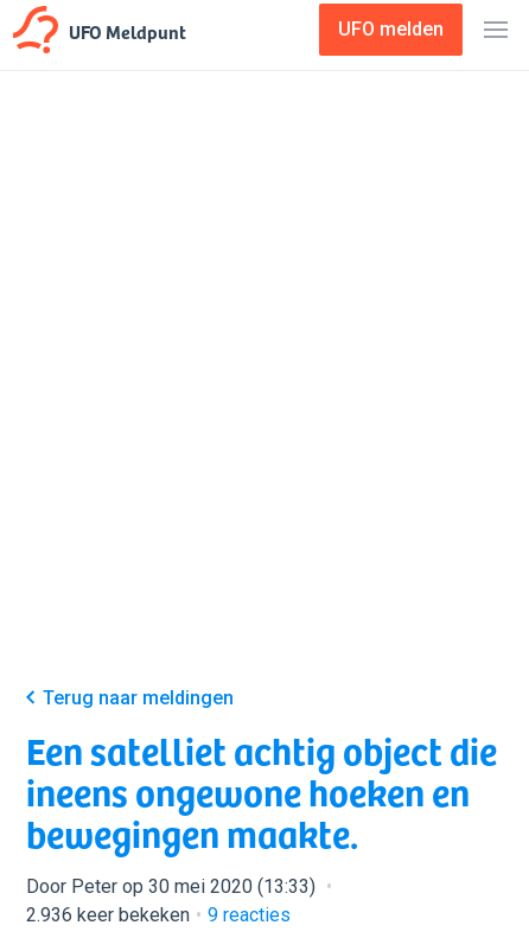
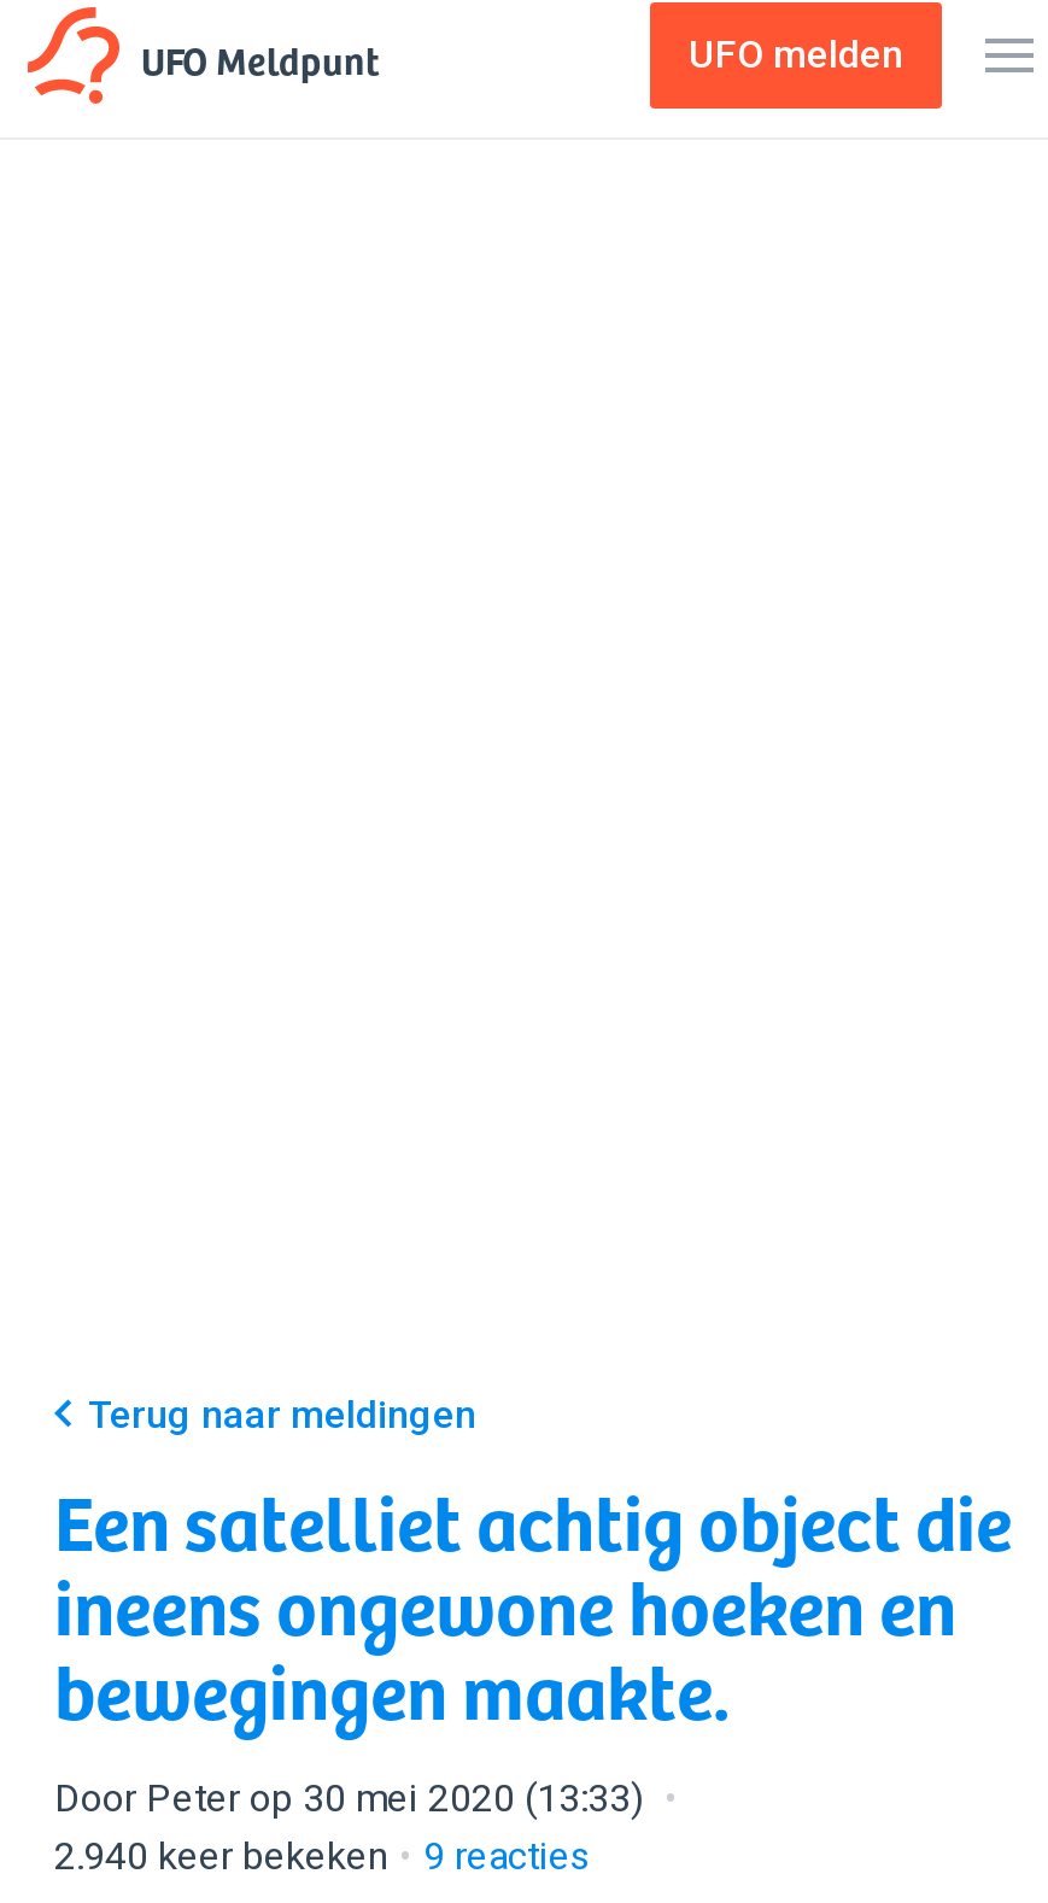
[26,904,291,926] 2.936 keer bekeken 9 reacties -> [54,1833,592,1879] 2.940 keer bekeken 9 reacties

